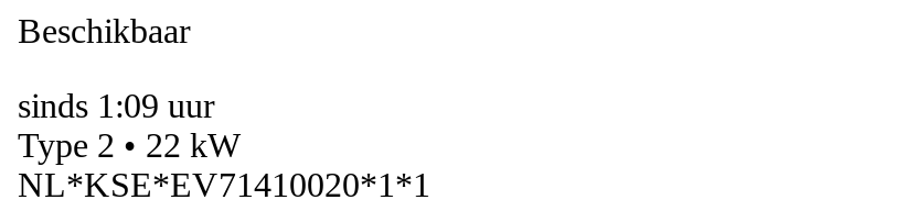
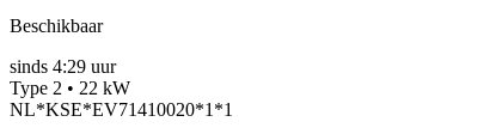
[18,86,214,123] sinds 1:09 uur -> [10,56,116,76] sinds 4:29 uur

